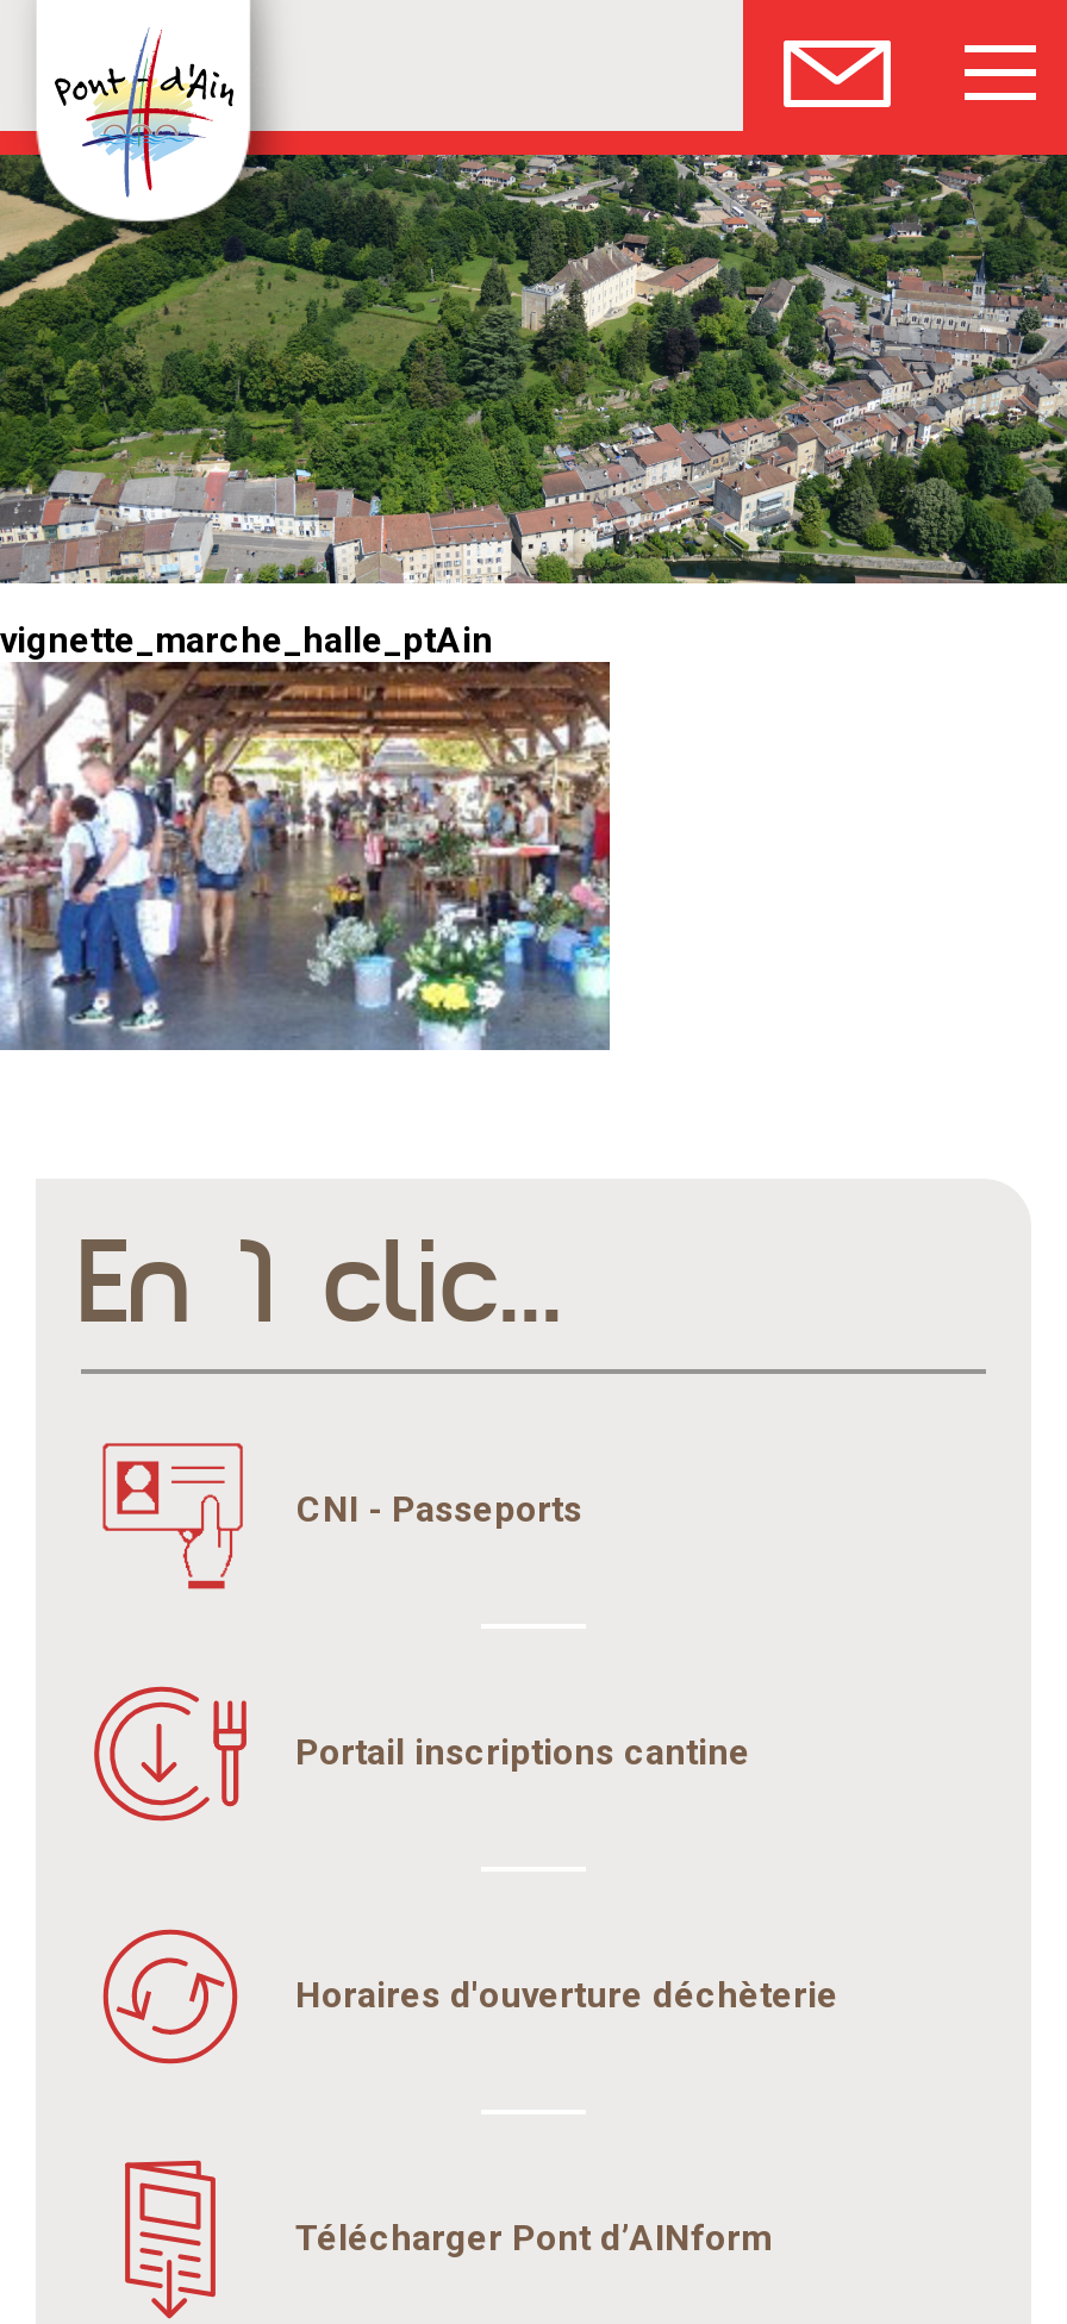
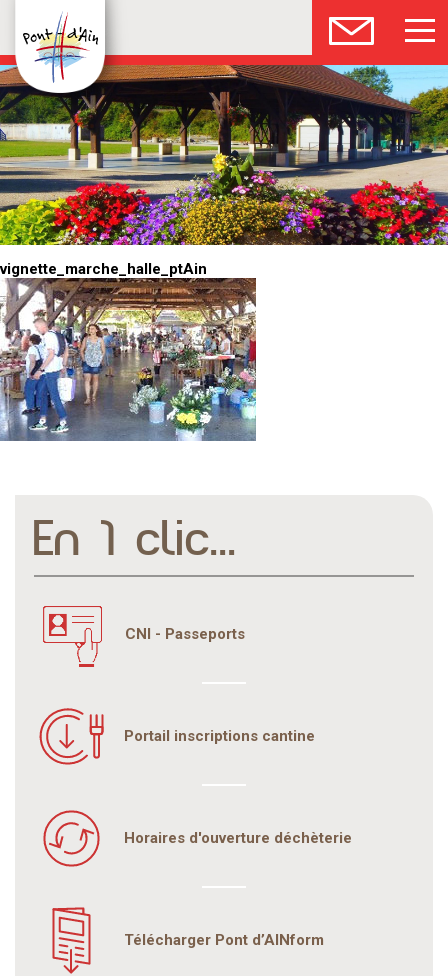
[7,152,1060,586] [image] -> [3,64,445,246] [image]

